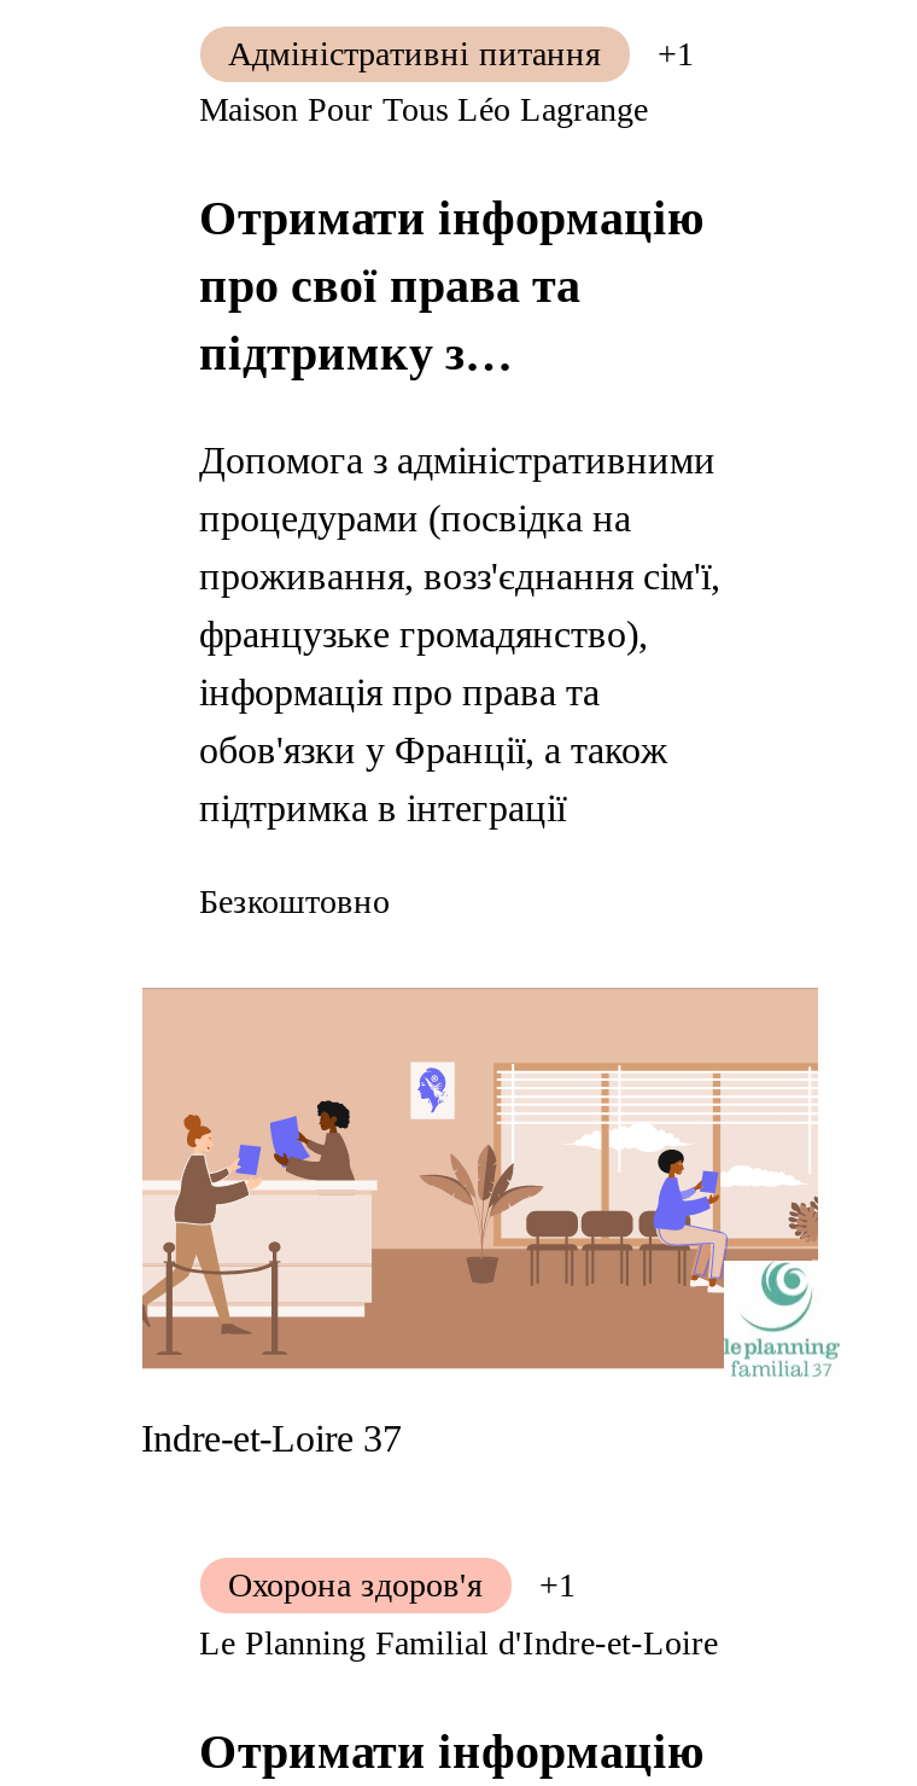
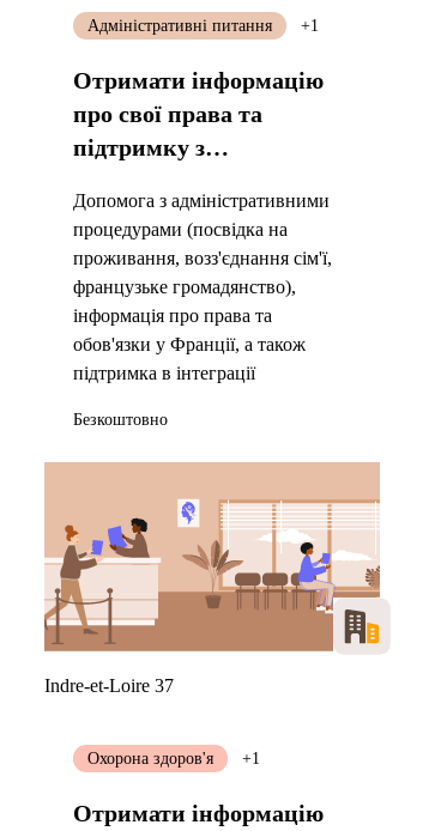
[199,93,648,129] Maison Pour Tous Léo Lagrange -> none
[724,1261,840,1379] [image] -> [333,598,389,655] [image]
[199,1624,718,1661] Le Planning Familial d'Indre-et-Loire -> none

